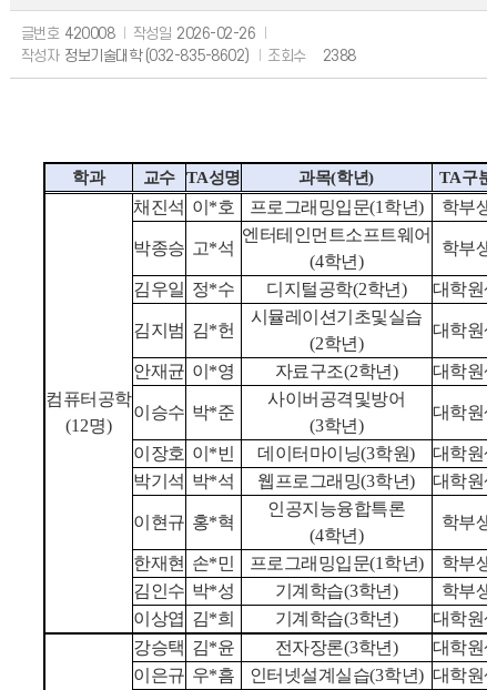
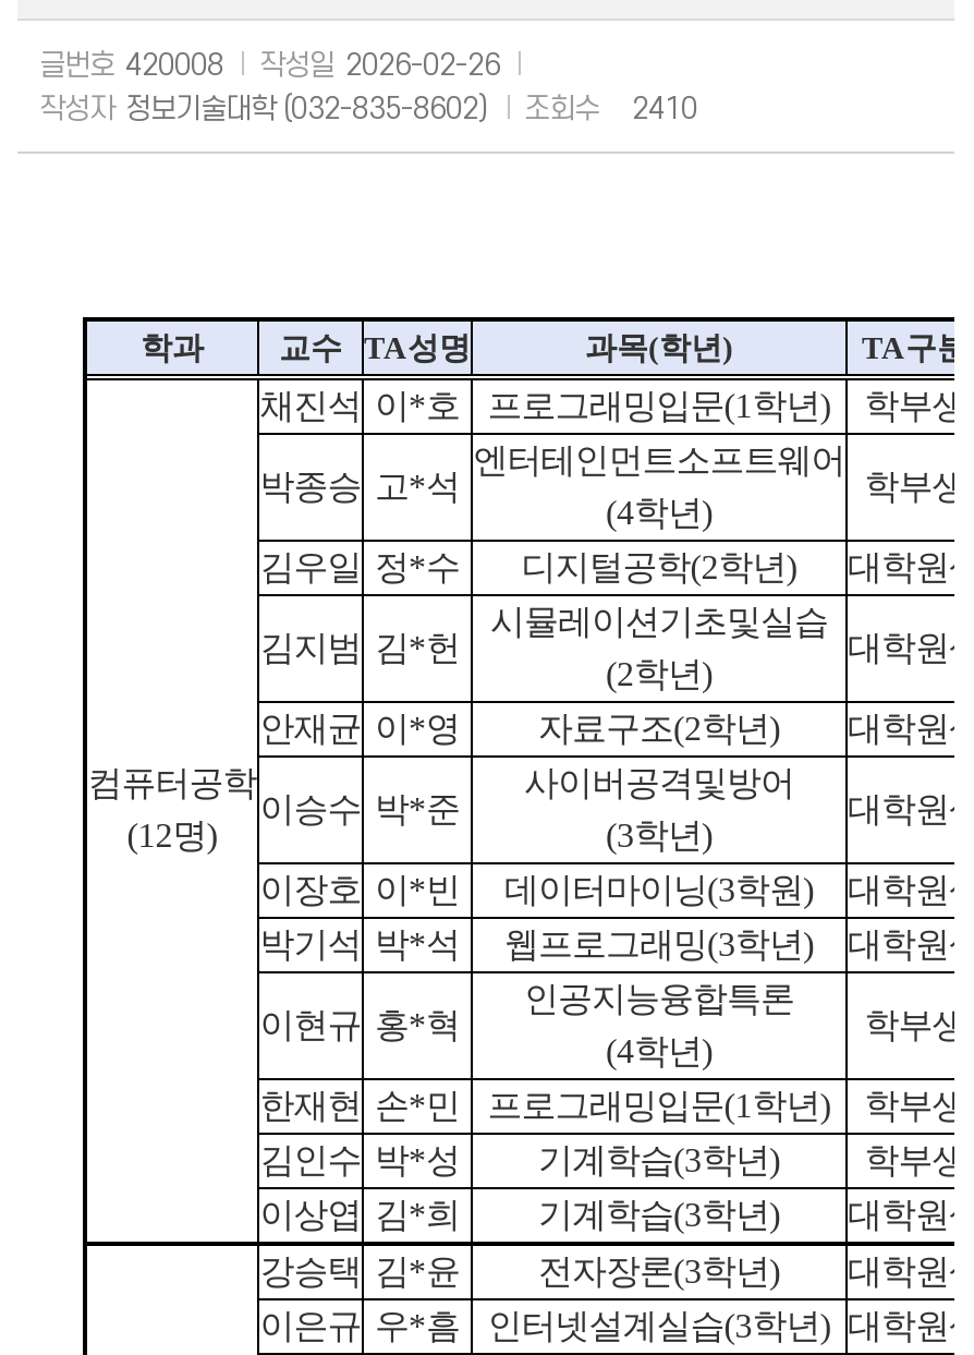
[21,47,356,64] 작성자 정보기술대학 (032-835-8602) 조회수 2388 -> [39,92,697,125] 작성자 정보기술대학 (032-835-8602) 조회수 2410

